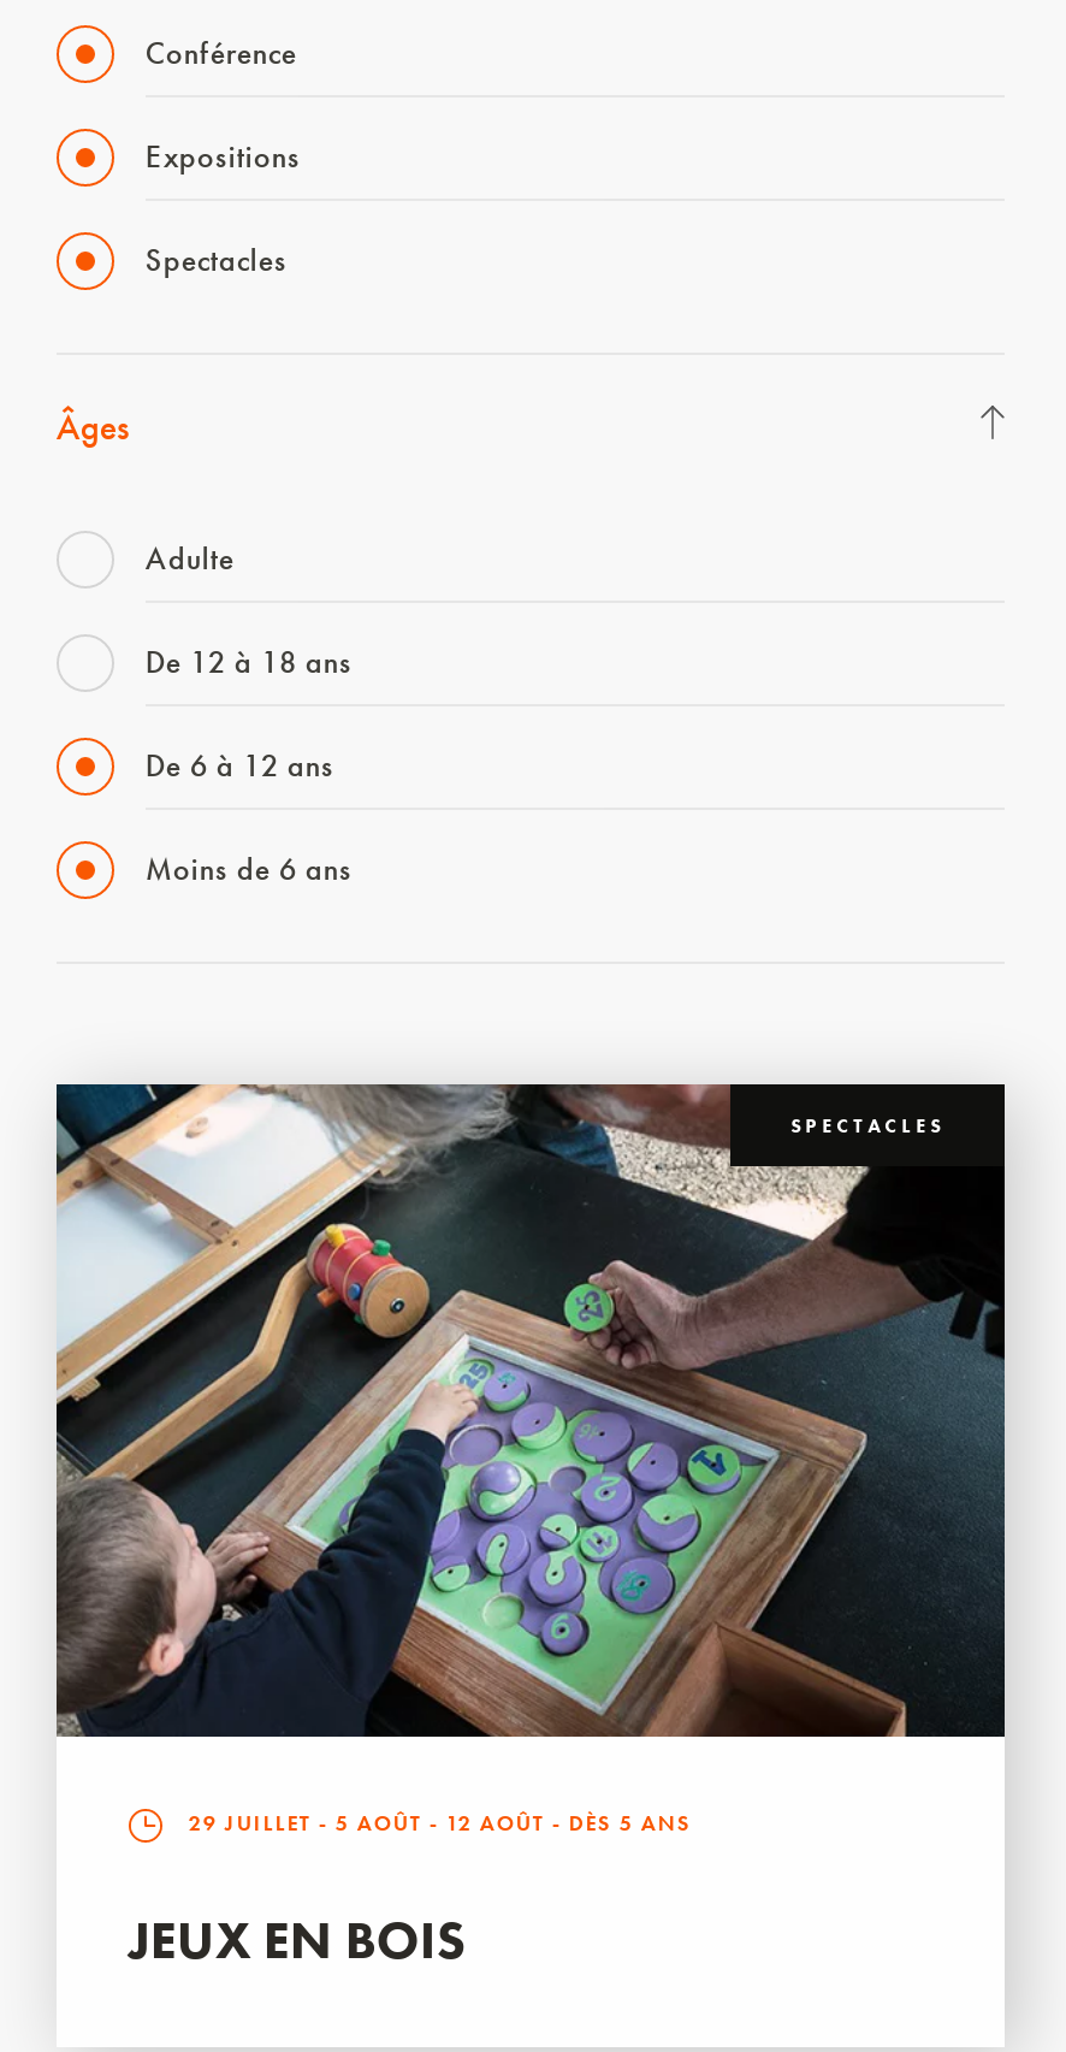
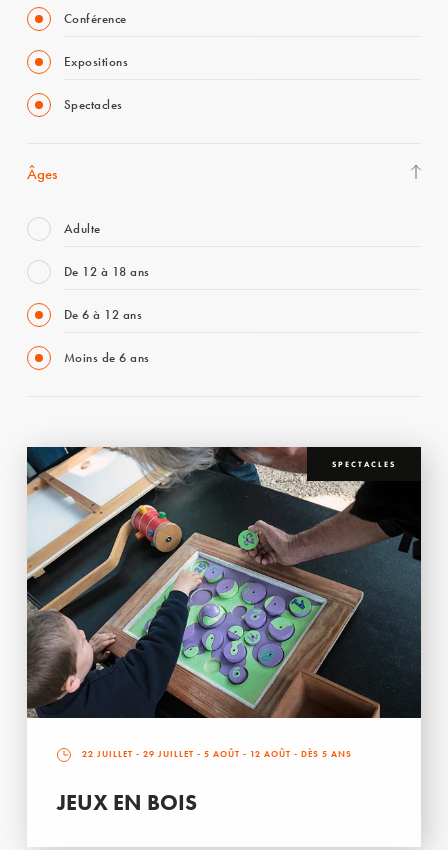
[189,1809,692,1838] 29 JUILLET - 5 AOÛT - 12 AOÛT - DÈS 5 ANS -> [82,748,352,760] 22 JUILLET - 29 JUILLET - 5 AOÛT - 12 AOÛT - DÈS 5 ANS

